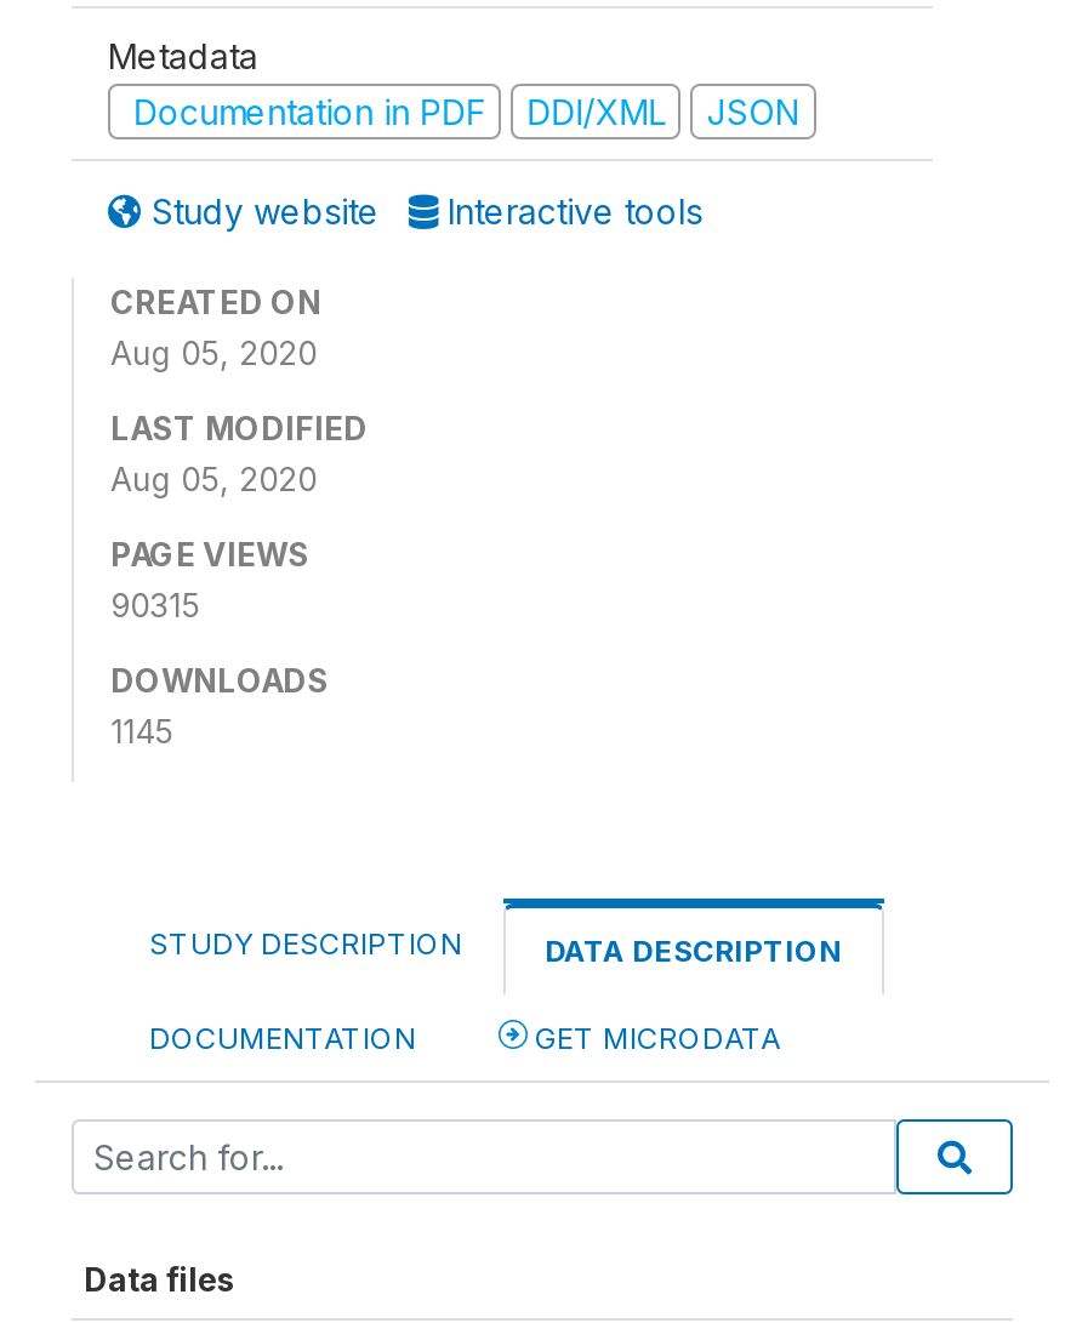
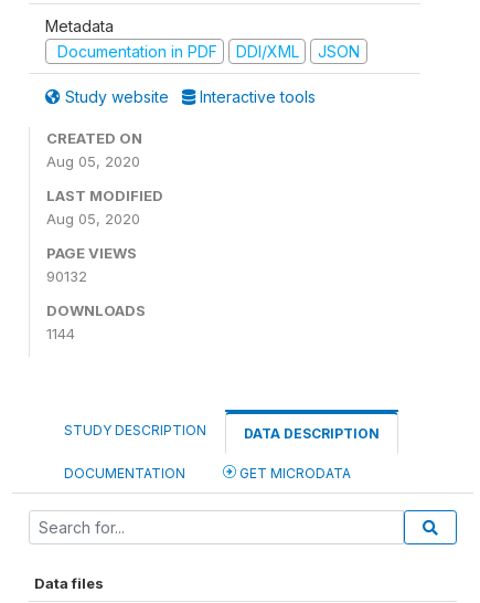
[110,586,200,625] 90315 -> [46,267,87,285] 90132
[110,712,173,751] 1145 -> [46,325,75,342] 1144

